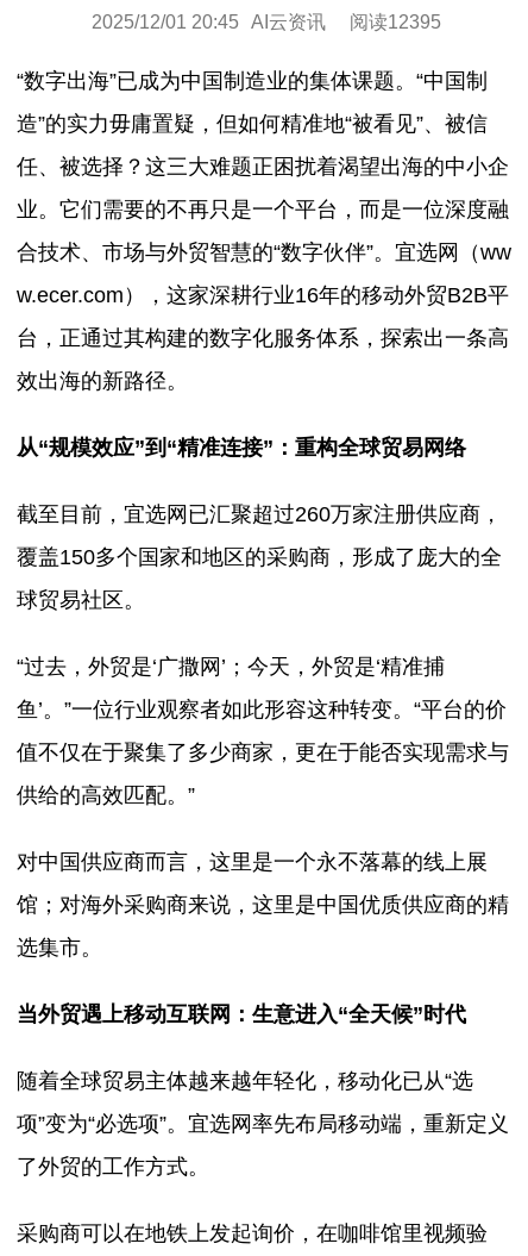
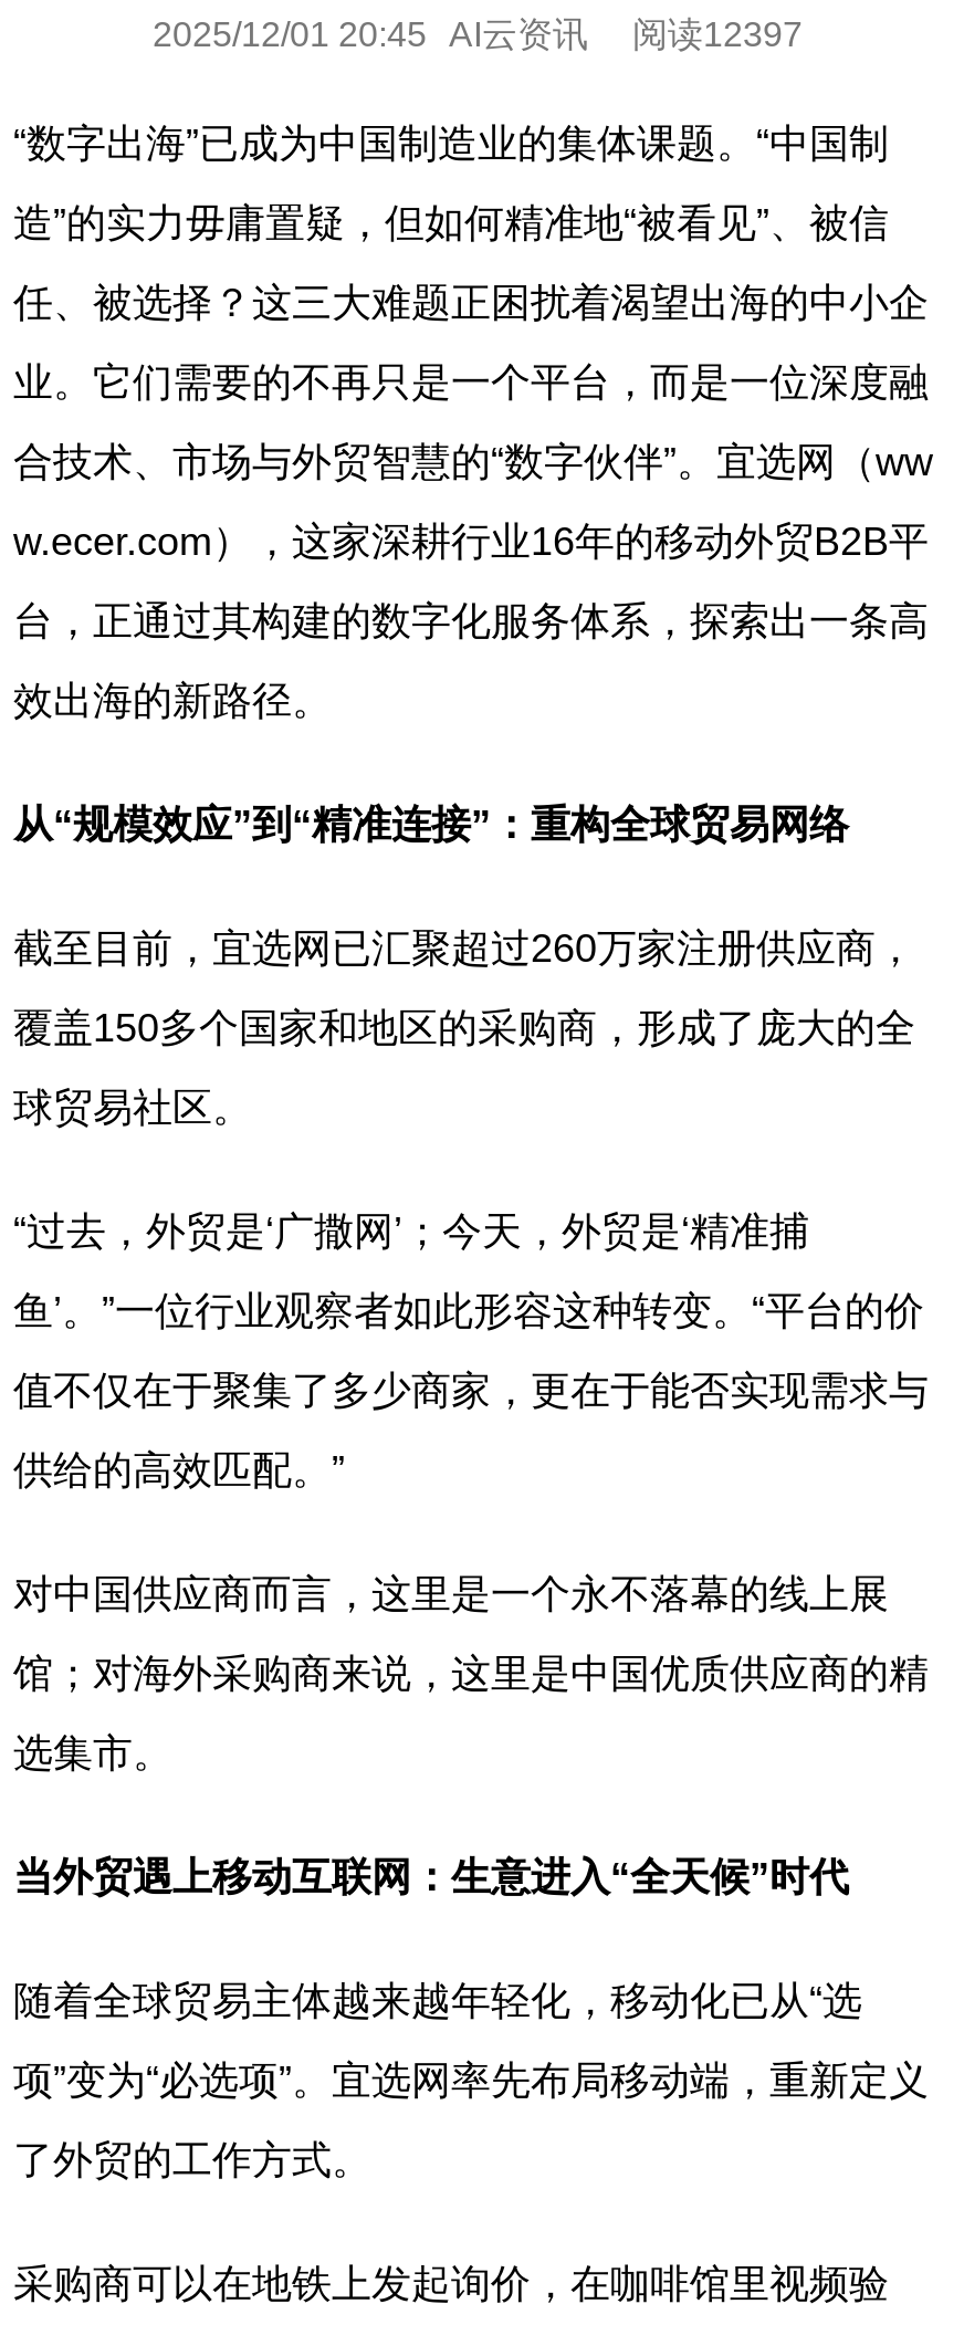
[388,12,441,32] 12395 -> [703,15,803,53] 12397

